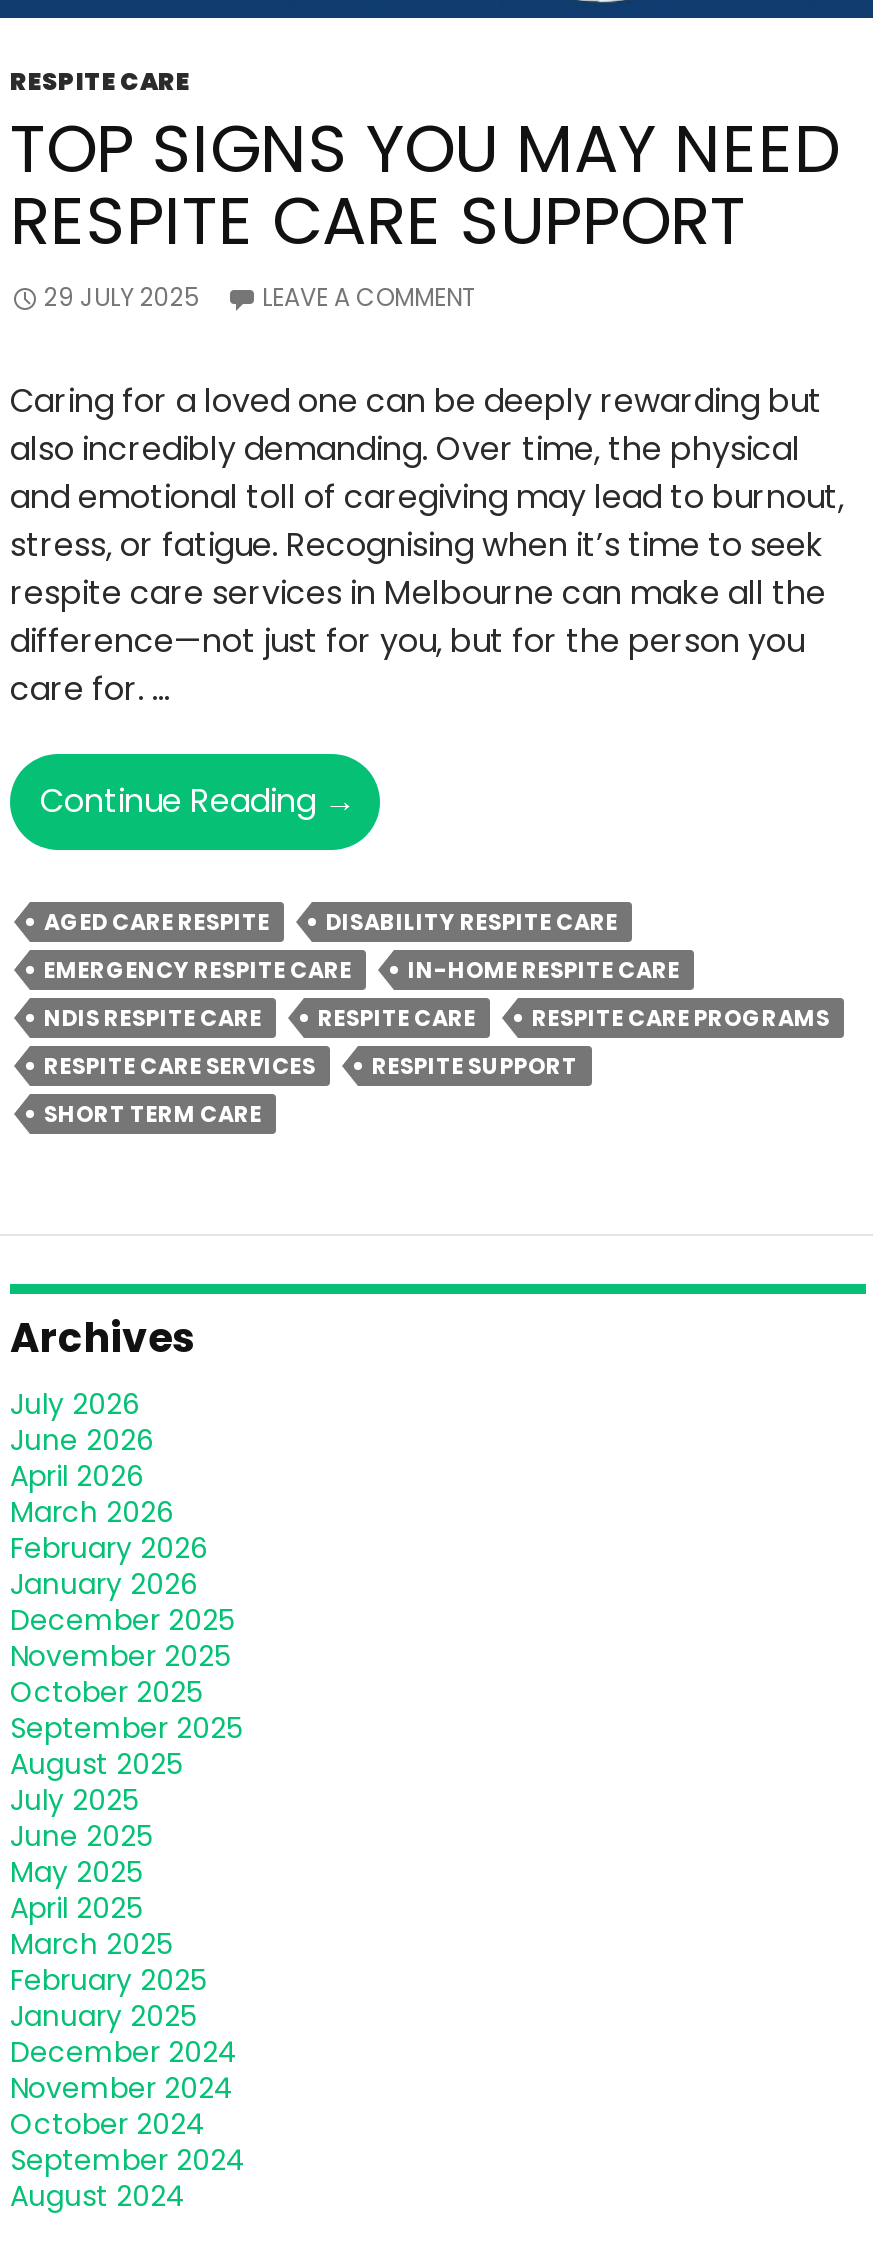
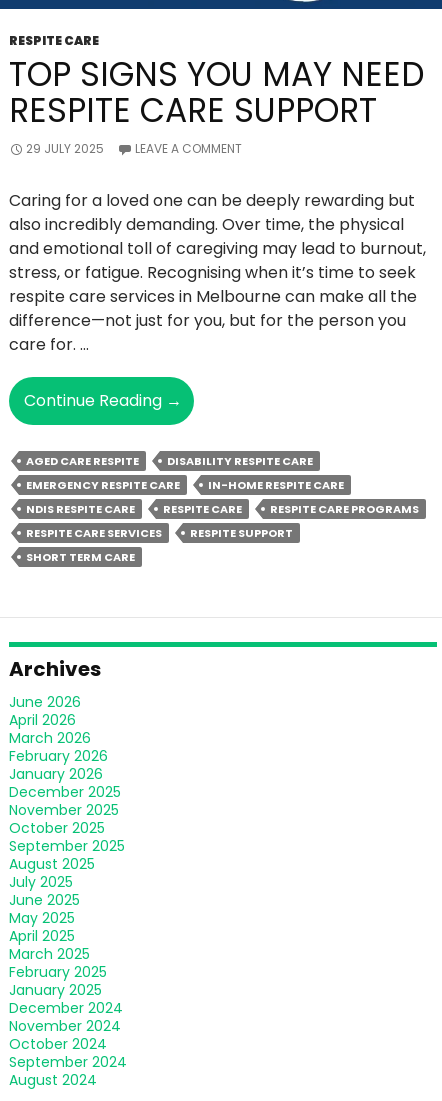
[10,1384,140,1424] July 2026 -> none

